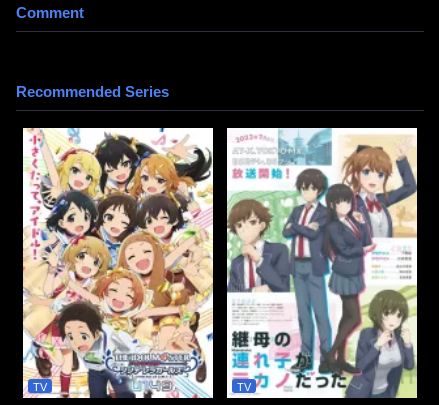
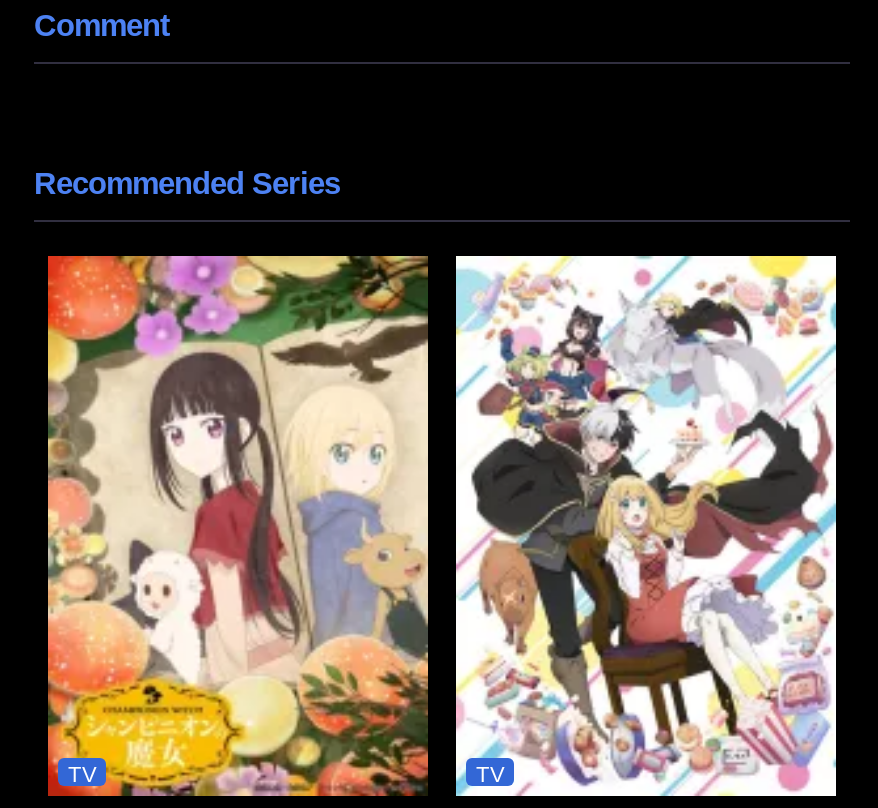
[22,127,214,399] [image] -> [46,254,430,798] [image]
[226,127,418,399] [image] -> [454,254,838,798] [image]

